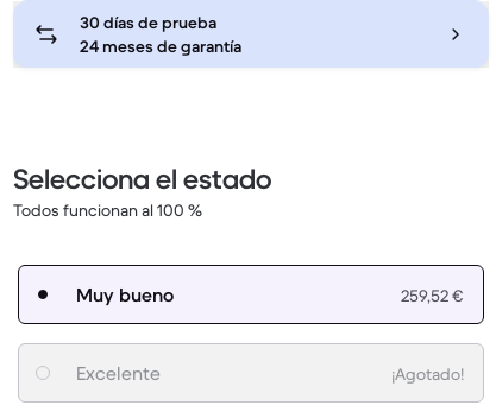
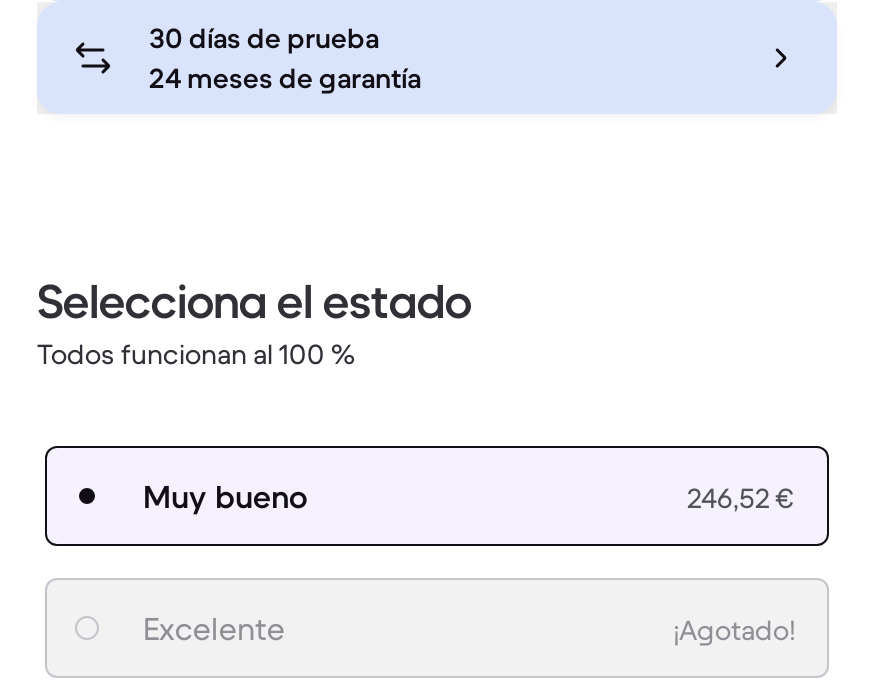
[401,285,464,307] 259,52 € -> [687,481,795,517] 246,52 €

